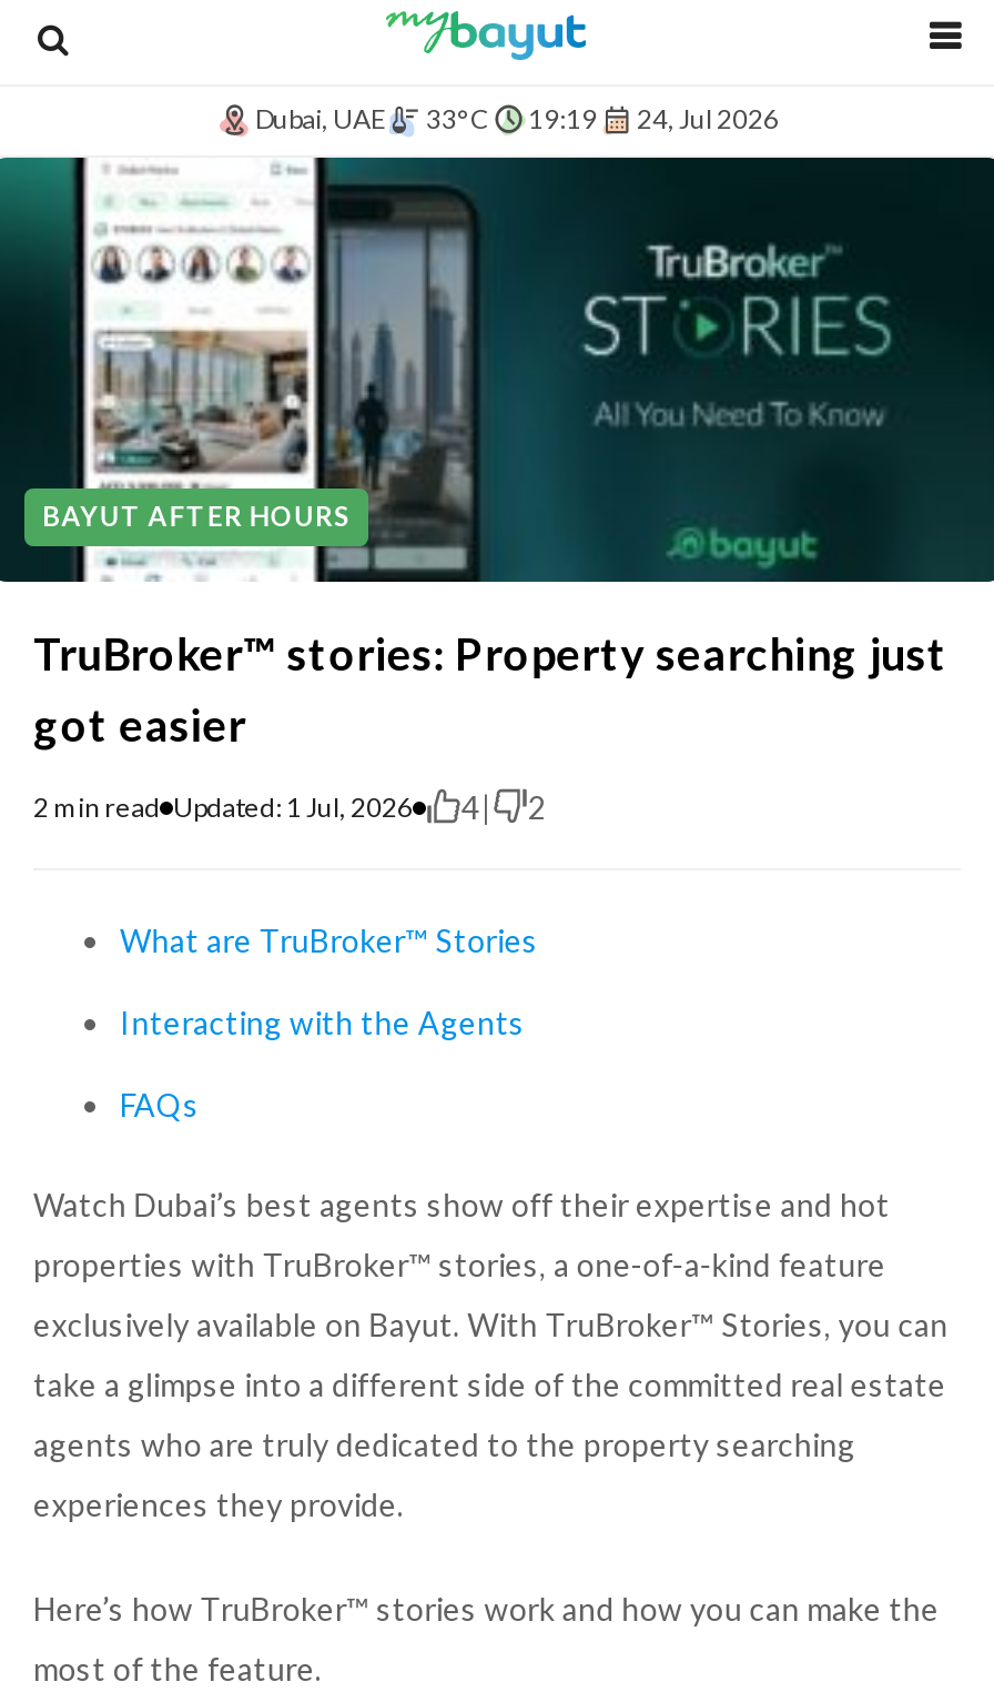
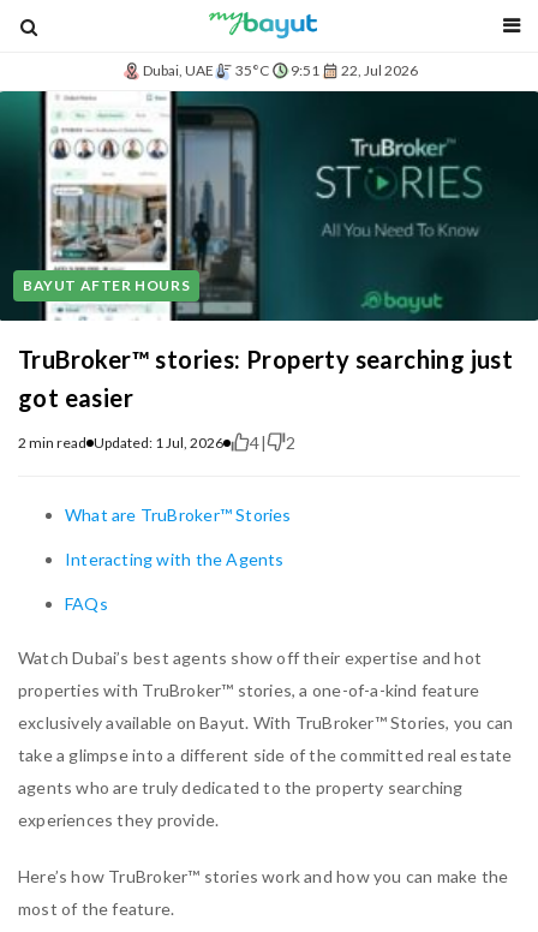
[426,103,779,136] 33°C | 19:19 | 24, Jul 2026 -> [235,62,417,80] 35°C | 9:51 | 22, Jul 2026

